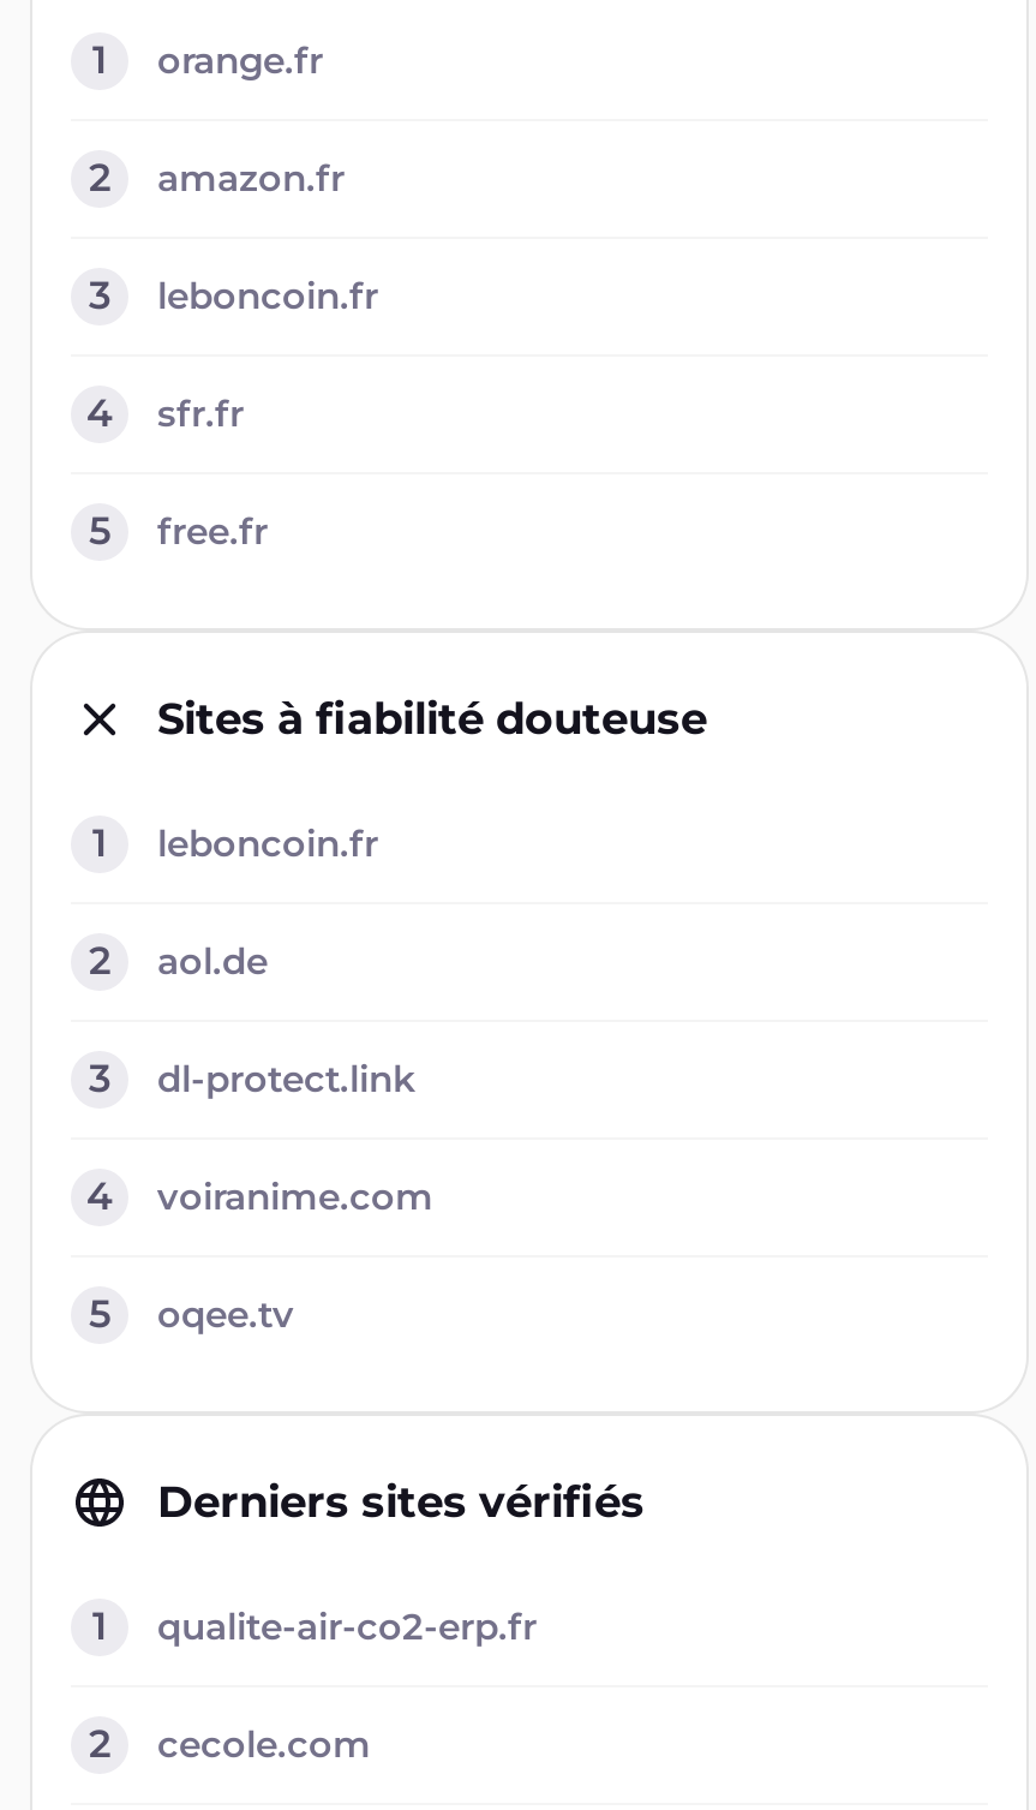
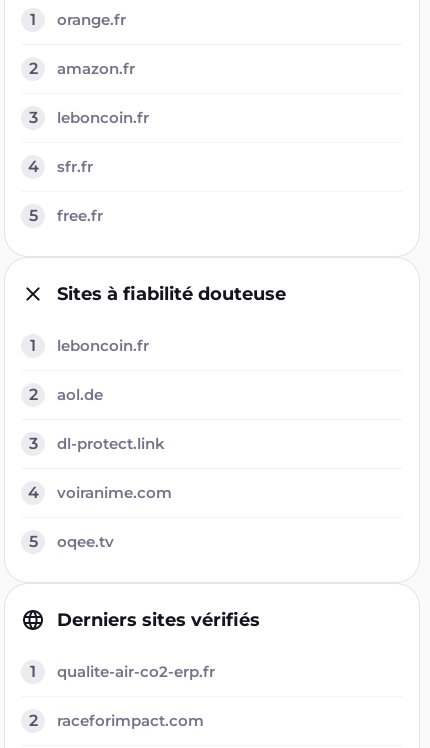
[157,1721,371,1767] cecole.com -> [57,711,204,730] raceforimpact.com

